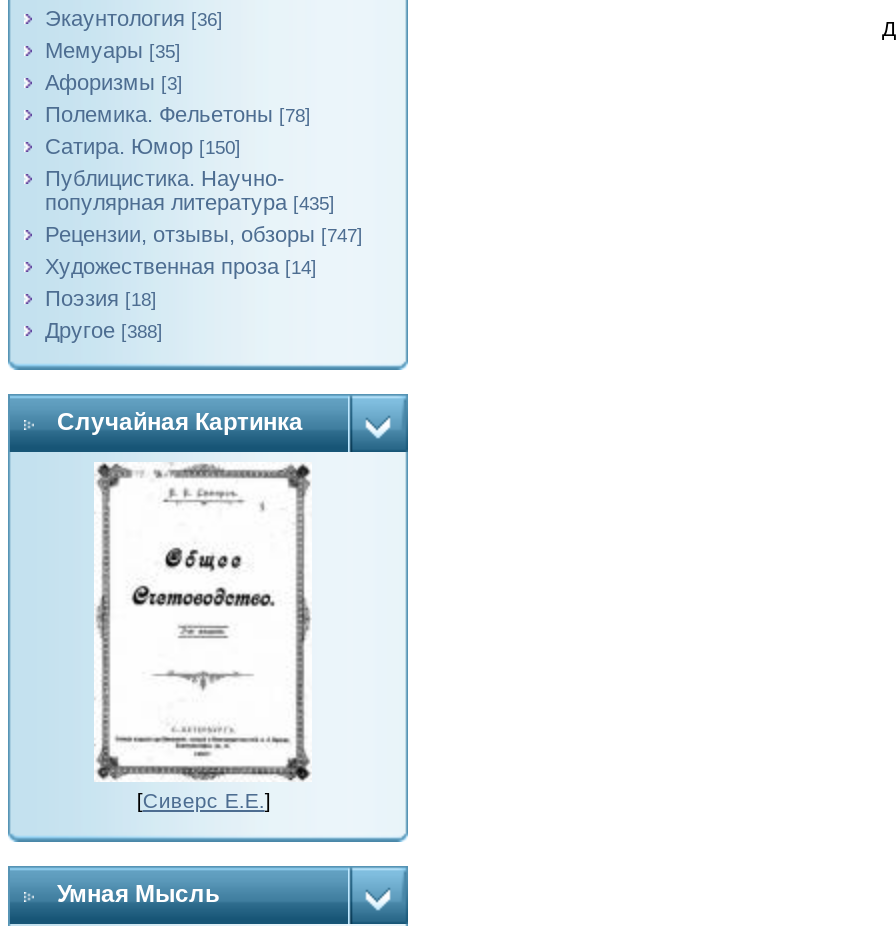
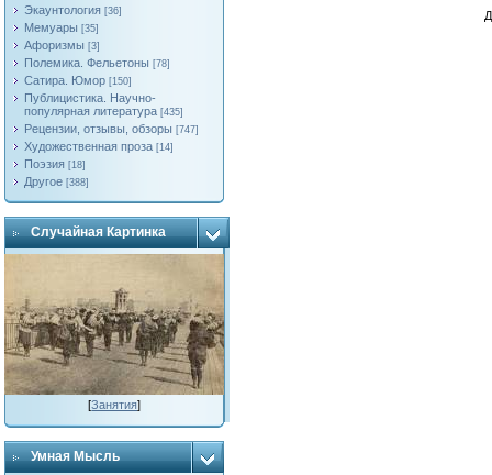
[6,394,418,812] [image] | [Сиверс Е.Е.] -> [3,216,231,422] [image] | [Занятия]

